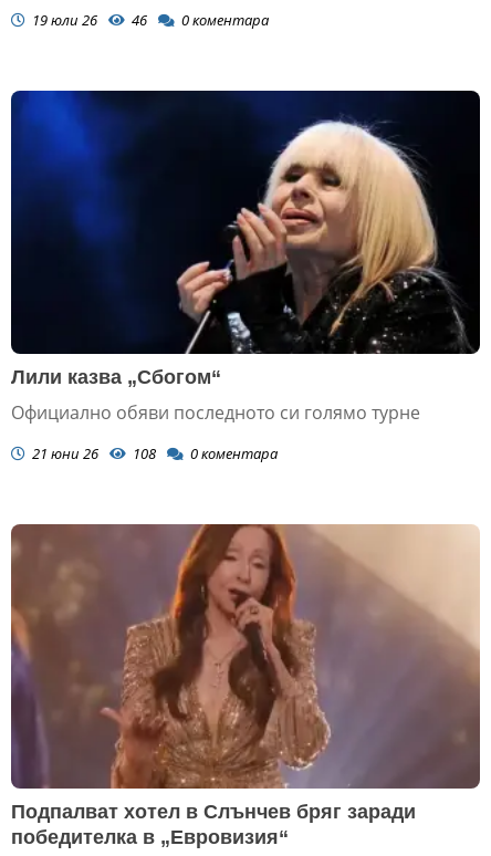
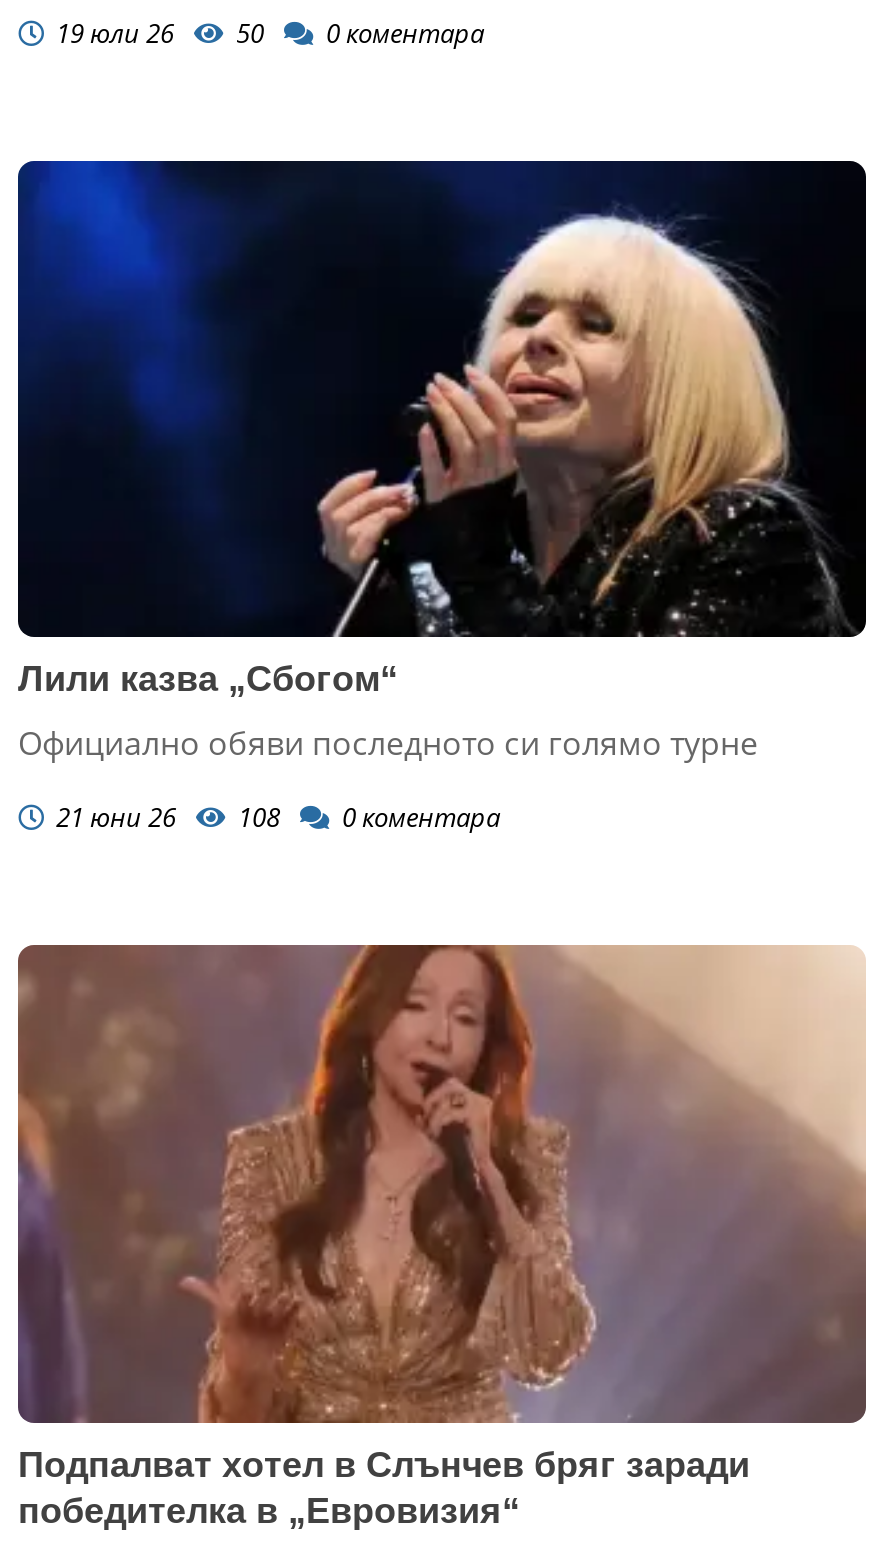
[29,10,269,29] 19 юли 26 46 0 коментара -> [50,14,484,50] 19 юли 26 50 0 коментара

